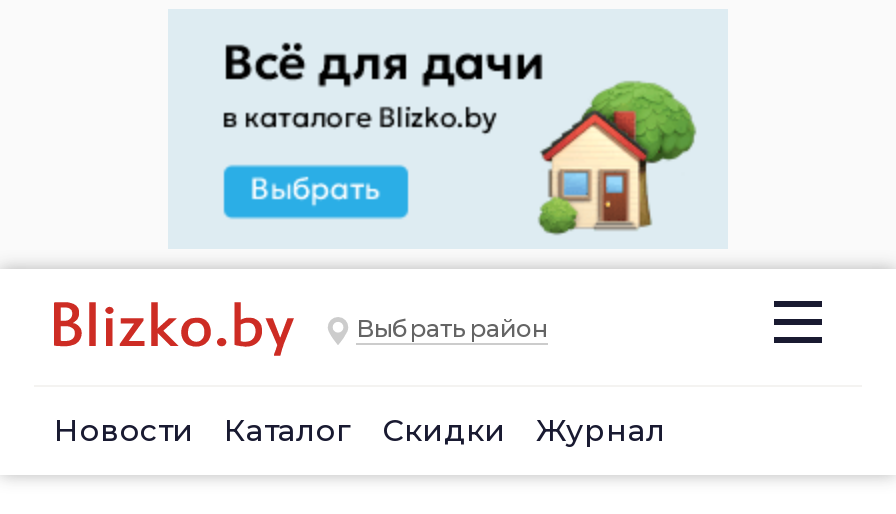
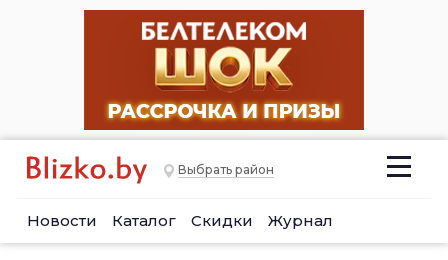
[168,9,728,249] [image] -> [83,9,365,131] [image]

